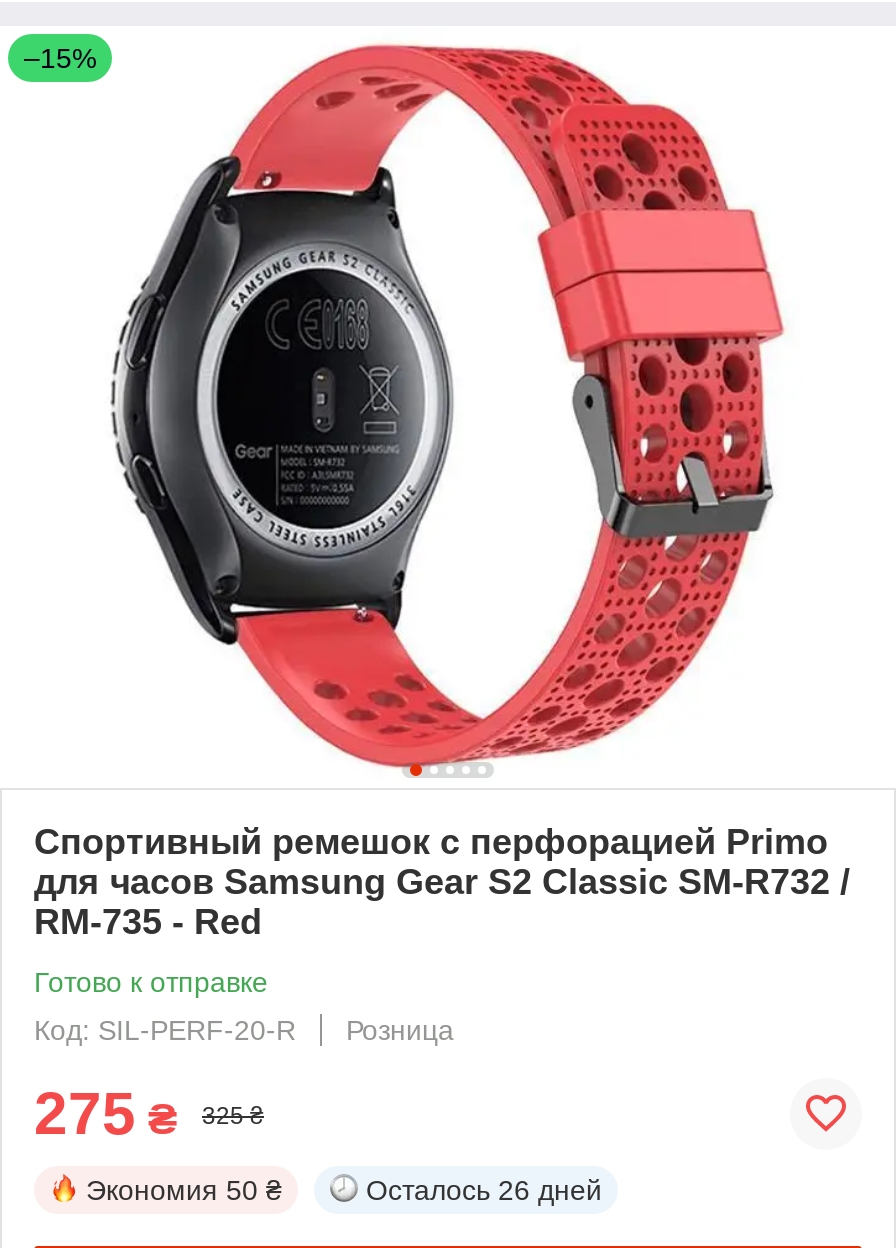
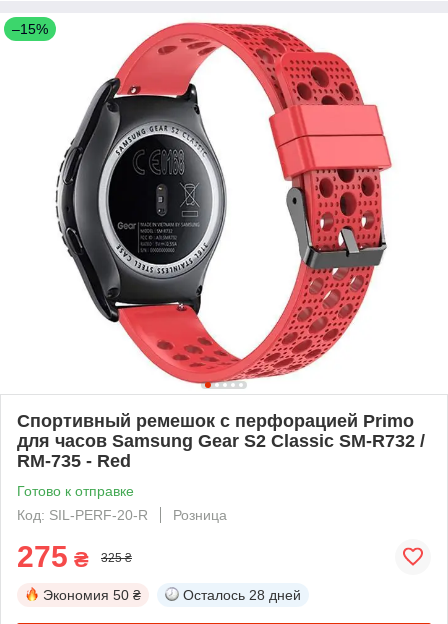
[366,1174,602,1206] Осталось 26 дней -> [183,587,301,603] Осталось 28 дней

